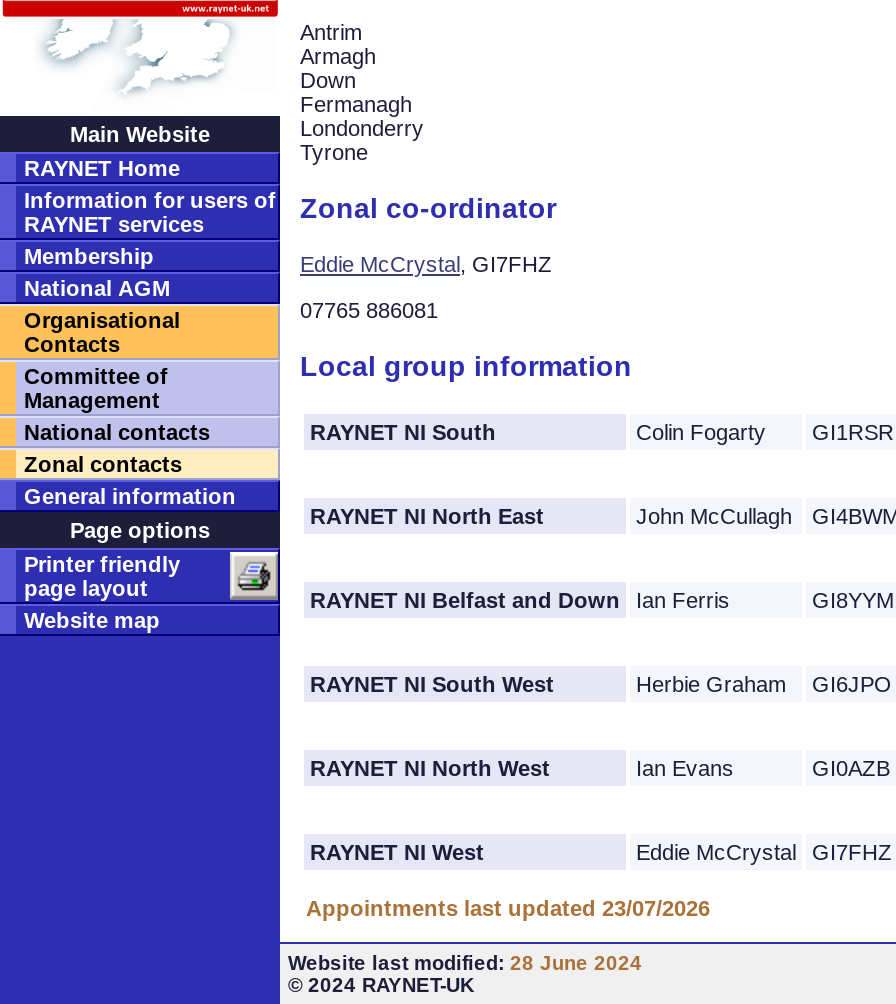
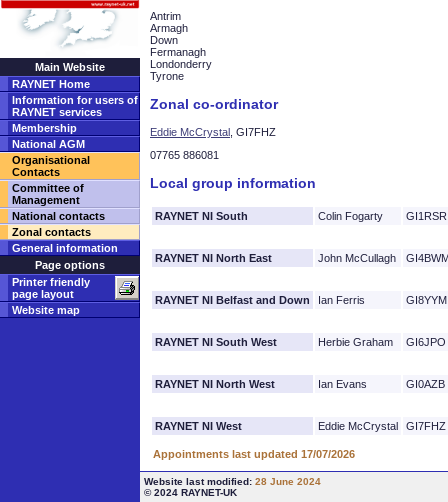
[300,896,710,920] Appointments last updated 23/07/2026 -> [150,448,355,460] Appointments last updated 17/07/2026

